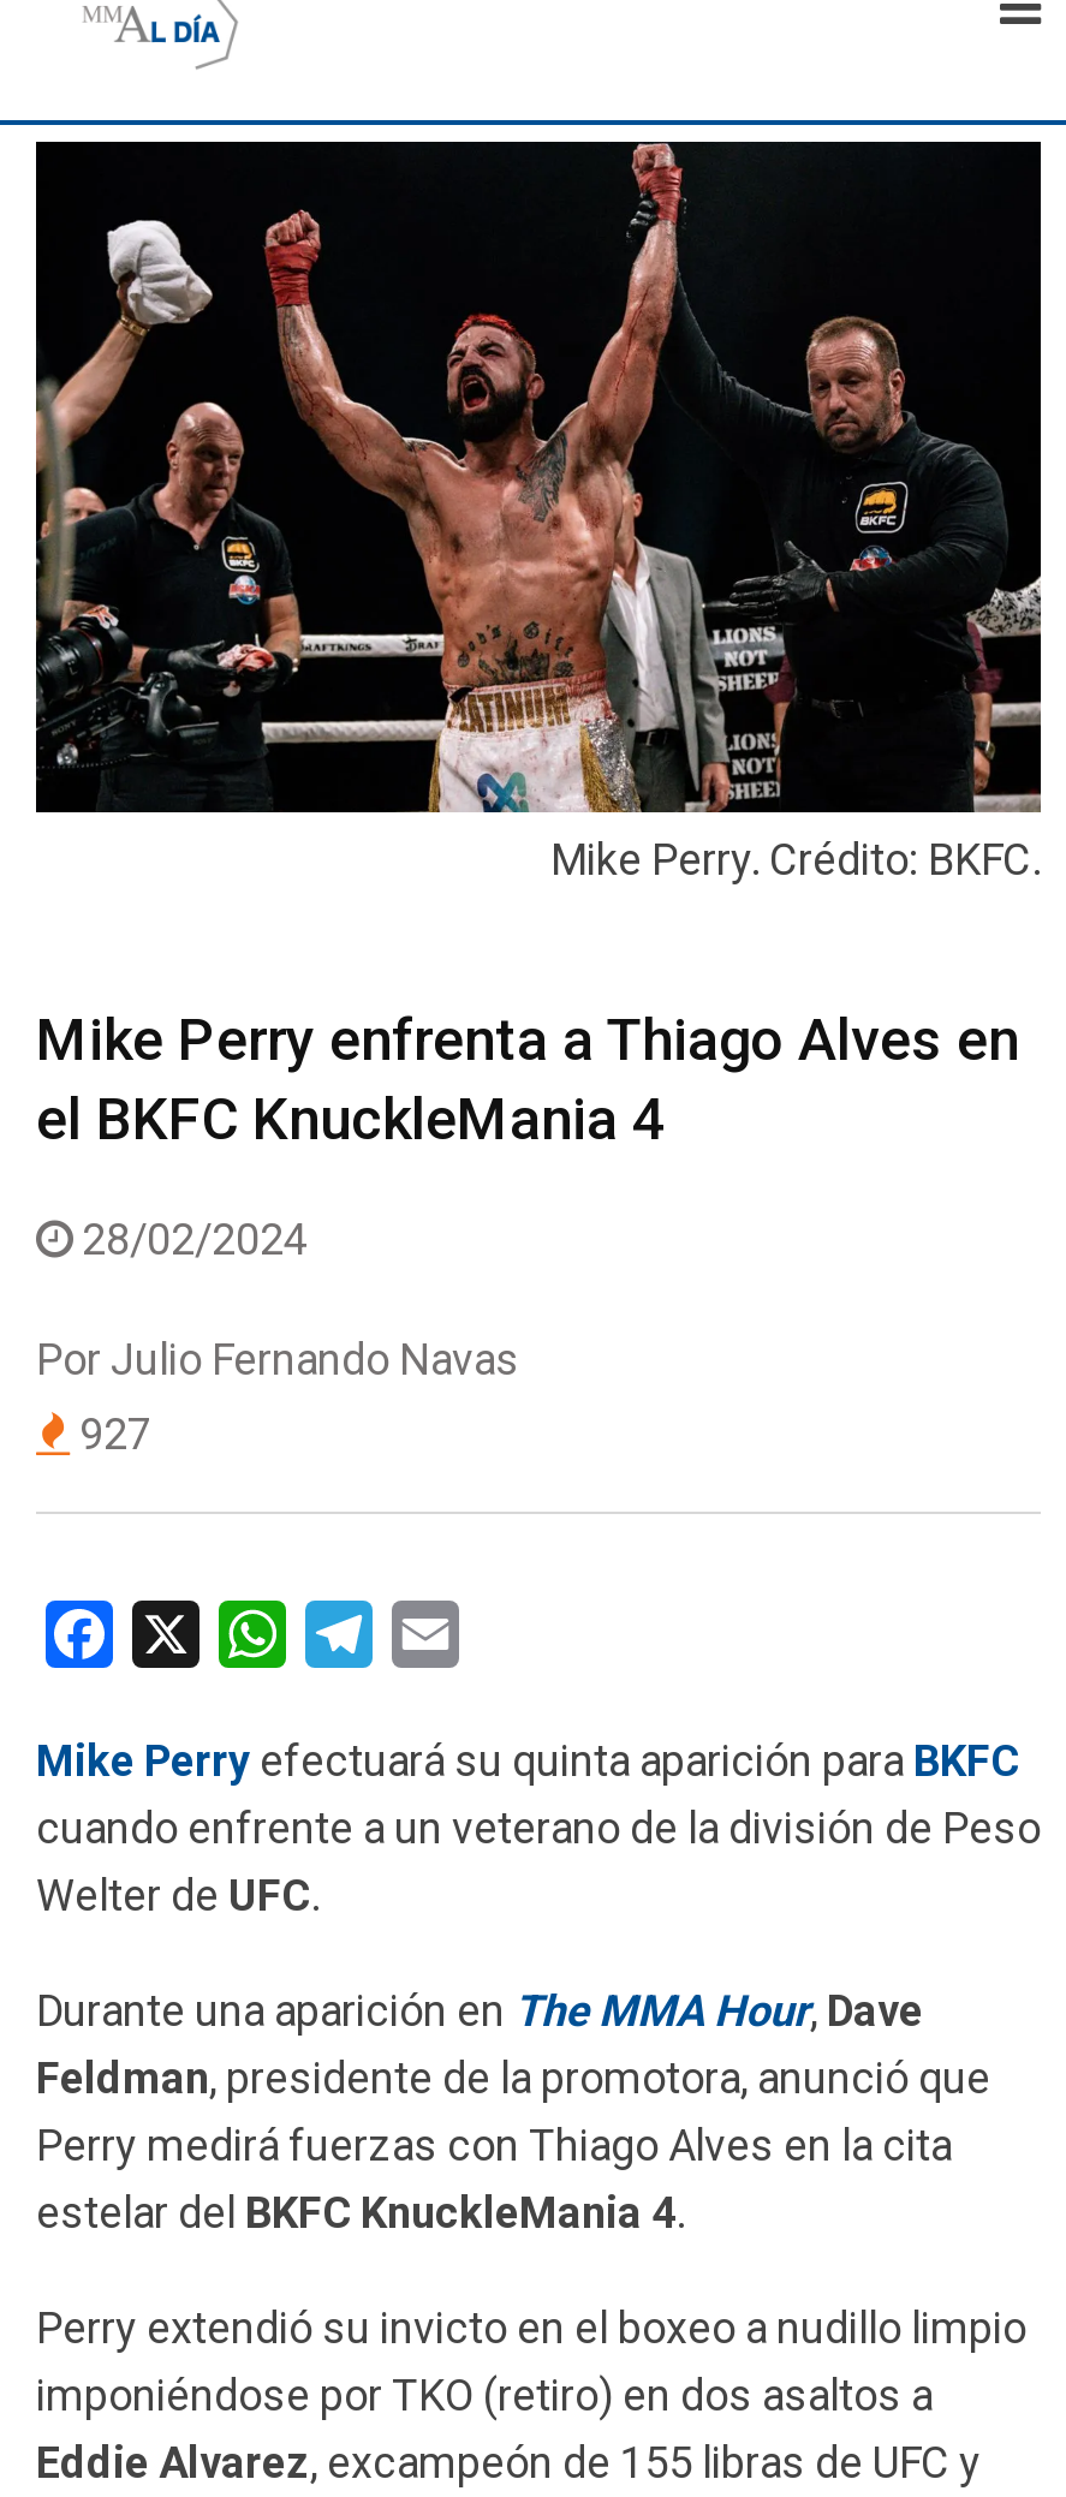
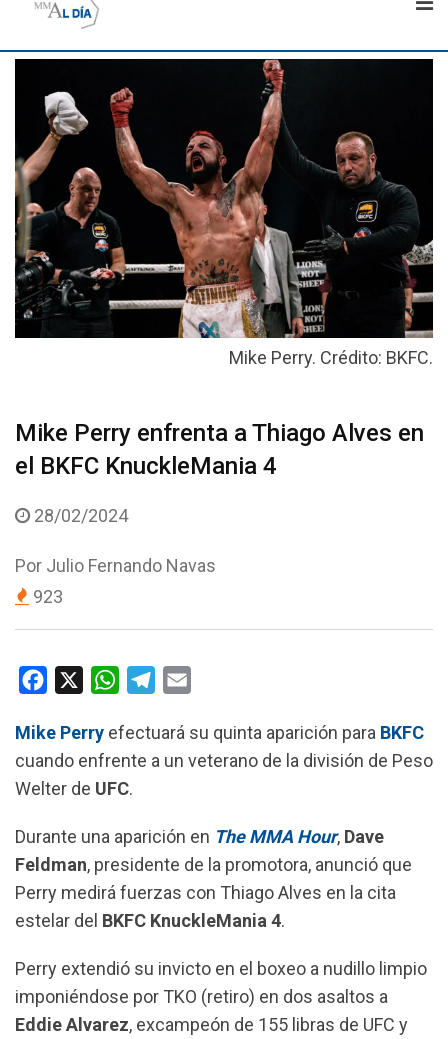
[70,1407,151,1458] 927 -> [29,586,63,607] 923

